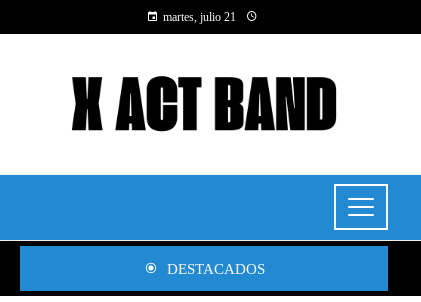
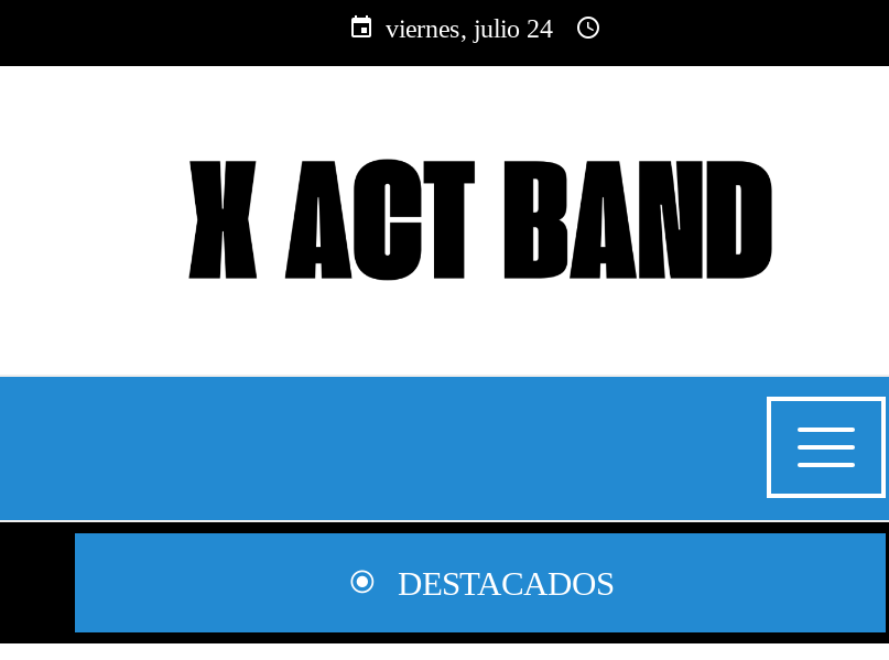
[162,10,235,24] martes, julio 21 -> [386,13,553,44] viernes, julio 24

